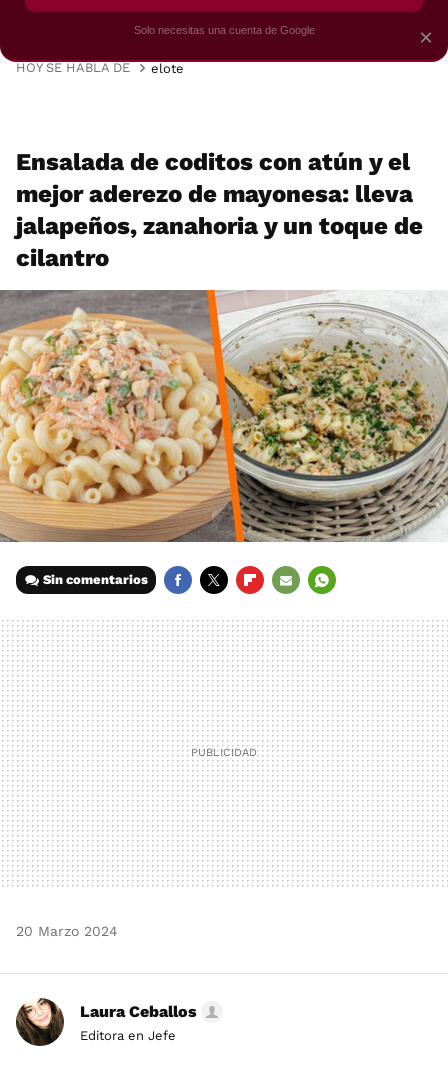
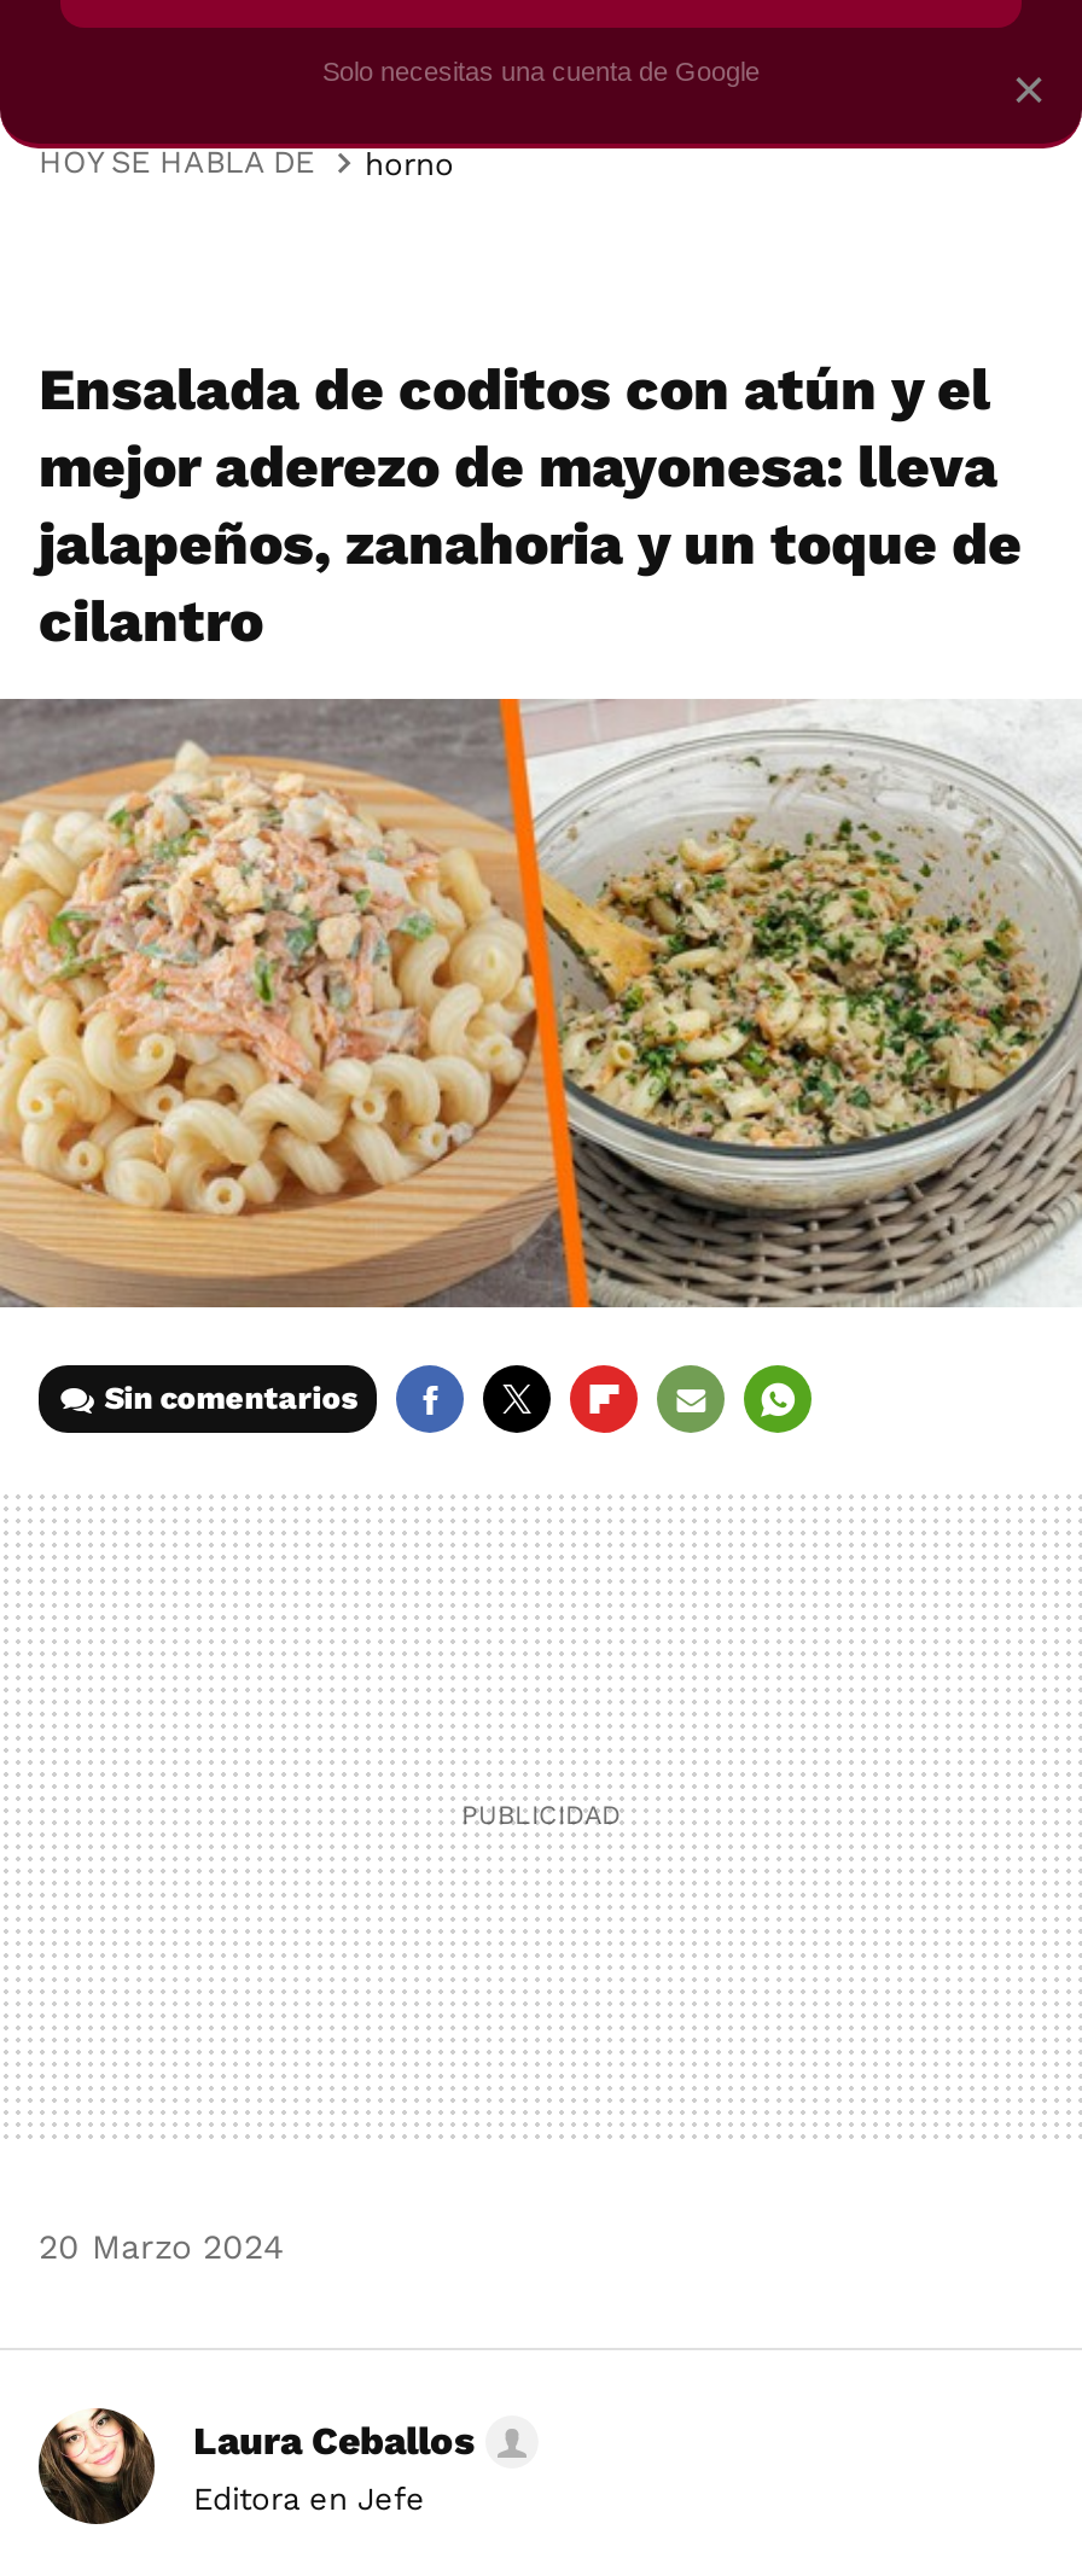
[151,60,184,75] elote -> [365,145,454,181] horno

